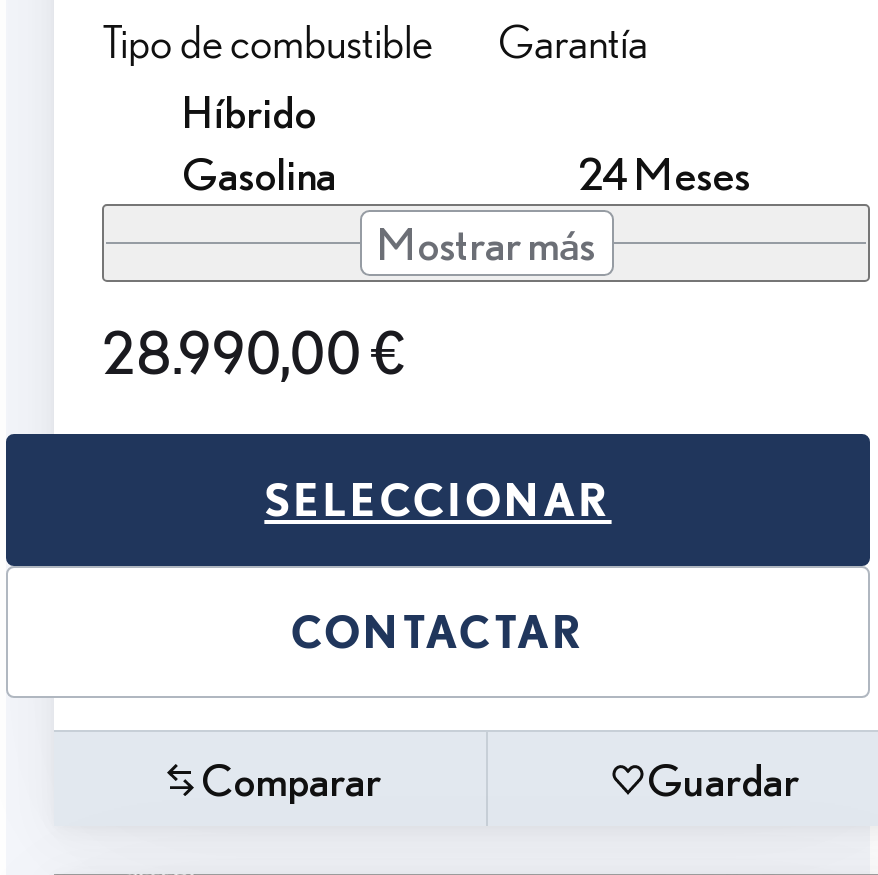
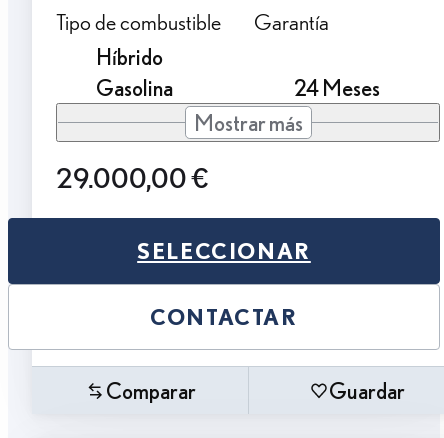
[102,319,406,389] 28.990,00 € -> [56,160,209,195] 29.000,00 €

